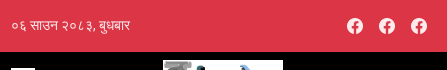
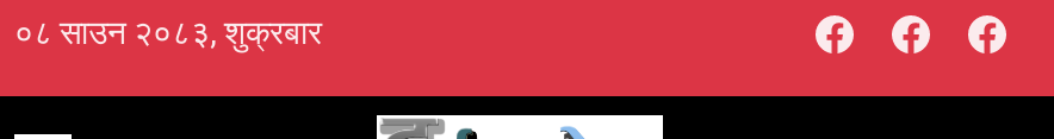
[11,17,130,33] ०६ साउन २०८३, बुधबार -> [14,13,322,51] ०८ साउन २०८३, शुक्रबार

